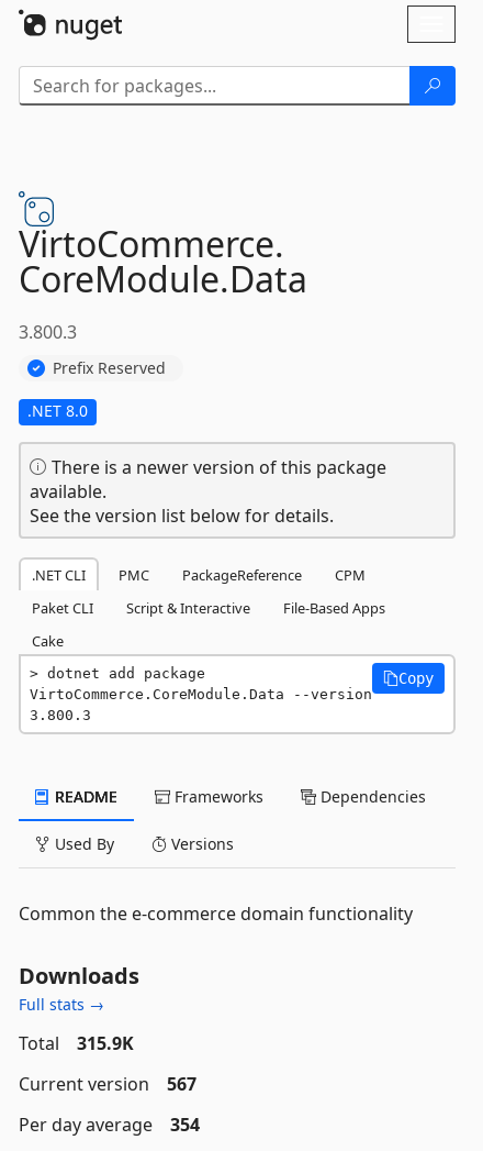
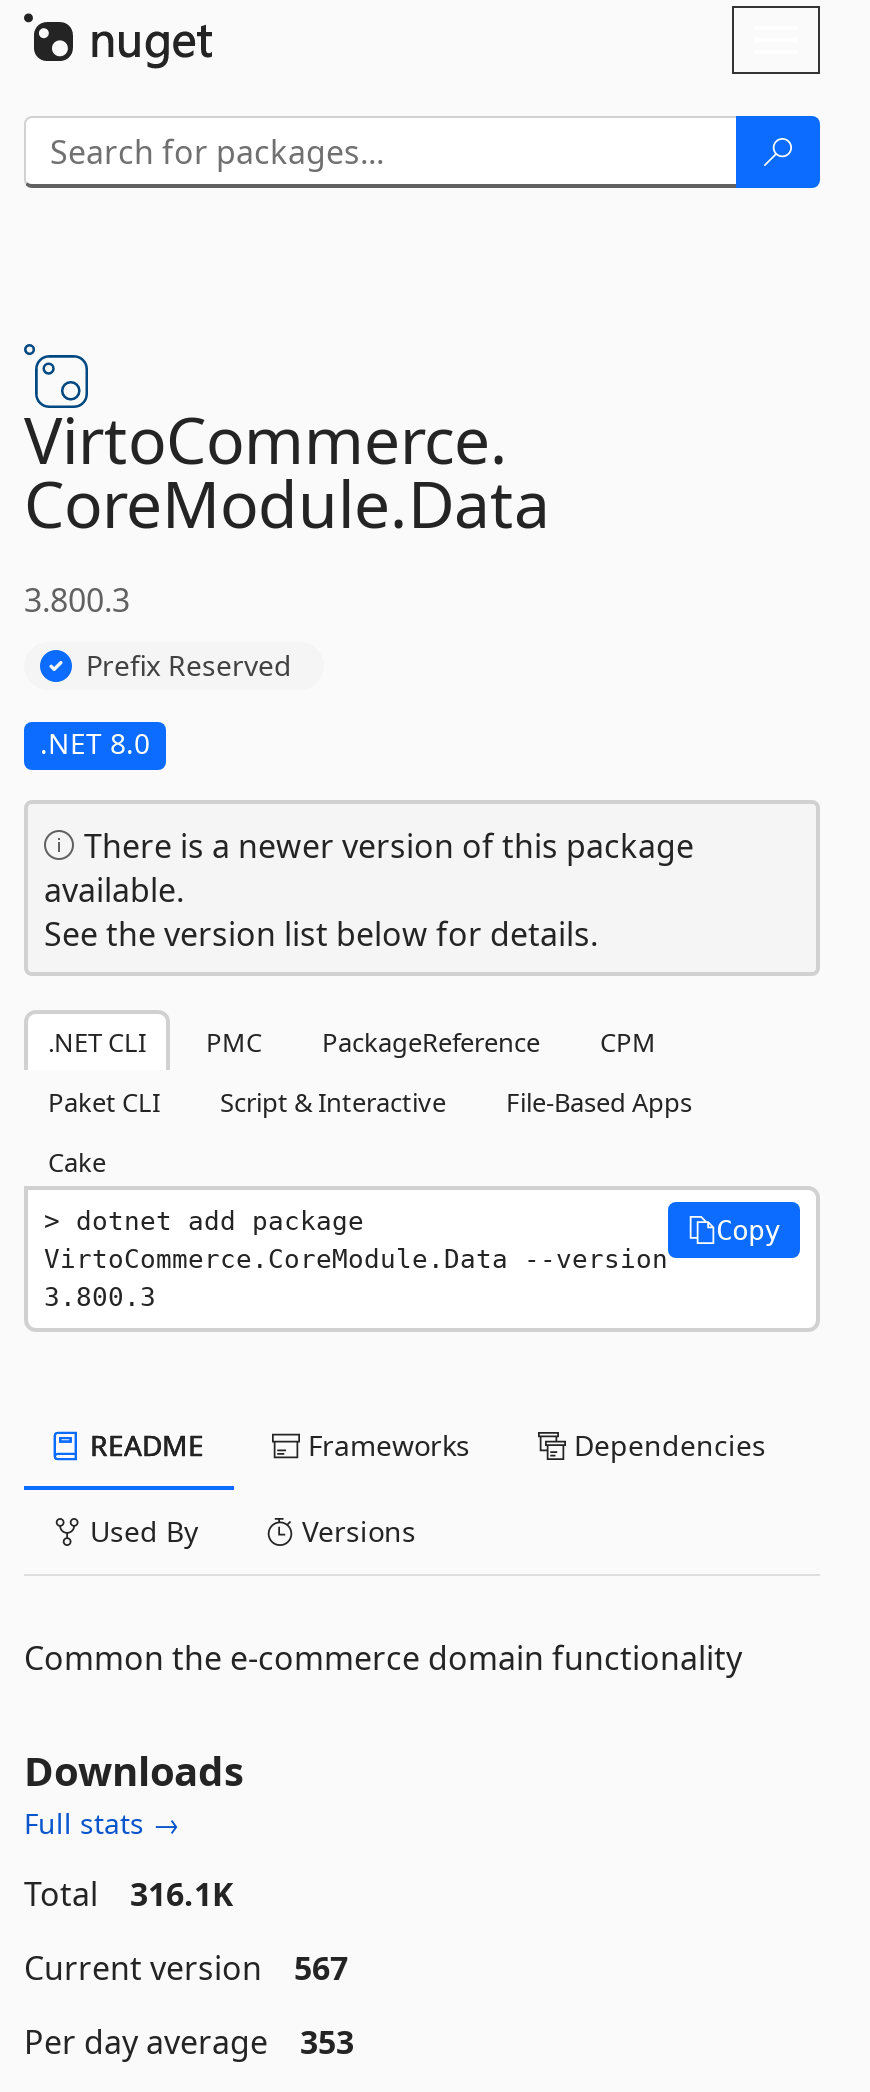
[19,1031,134,1055] Total 315.9K -> [24,1871,234,1915] Total 316.1K
[19,1112,200,1136] Per day average 354 -> [24,2019,354,2063] Per day average 353

